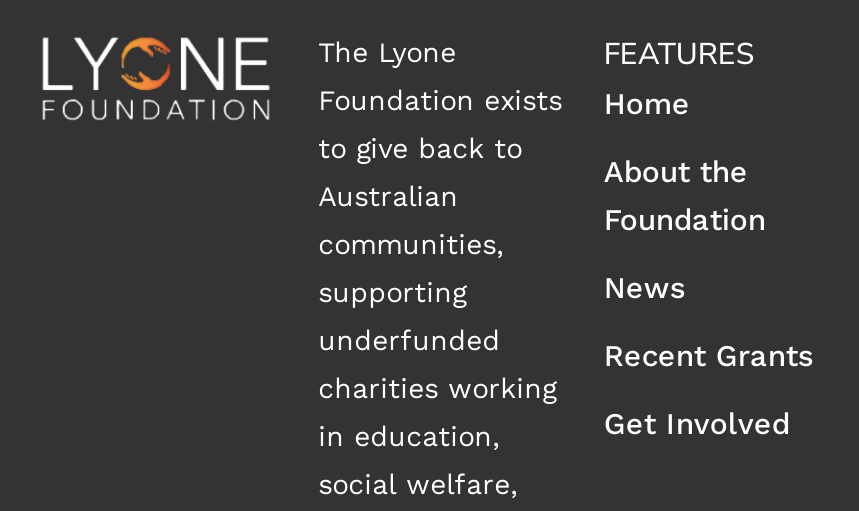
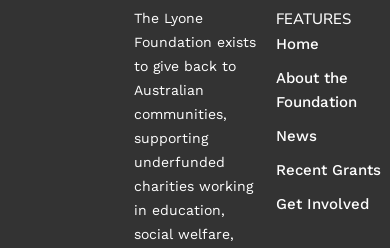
[39,34,271,122] [image] -> none

